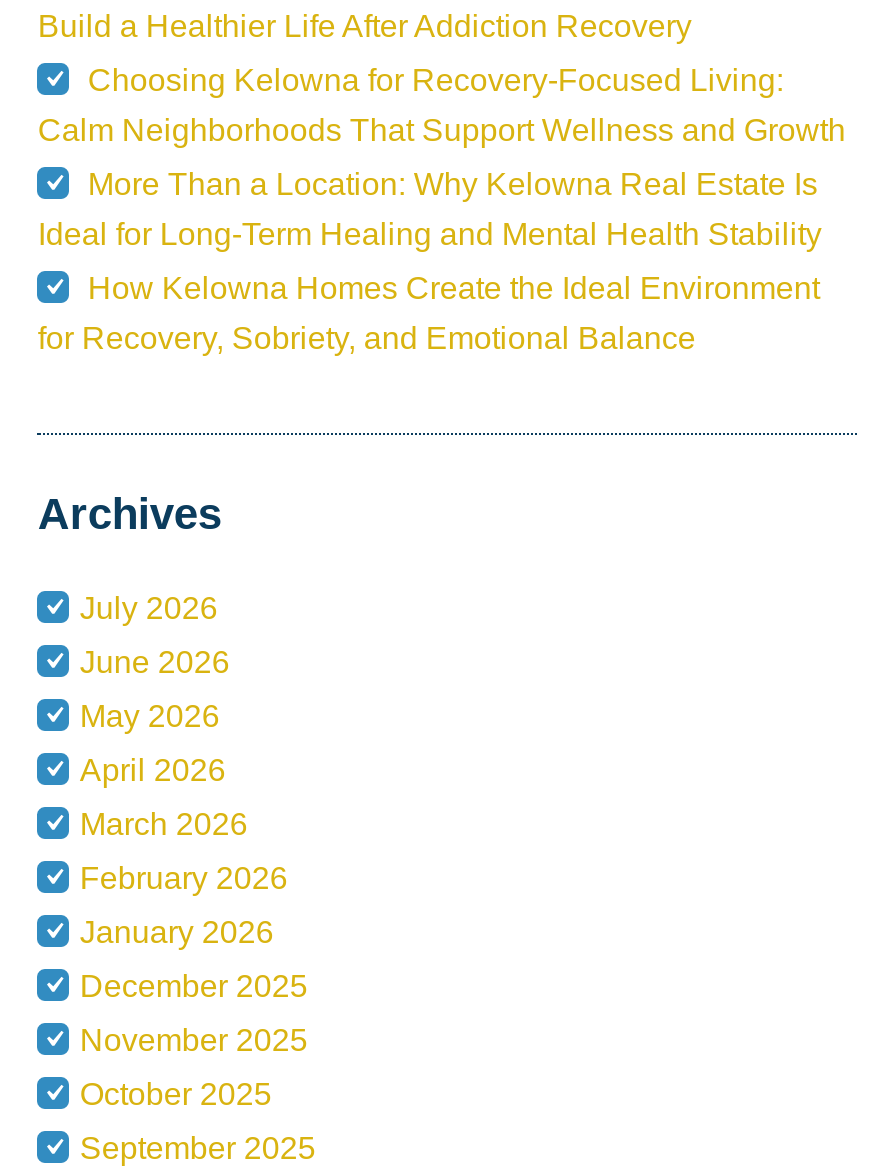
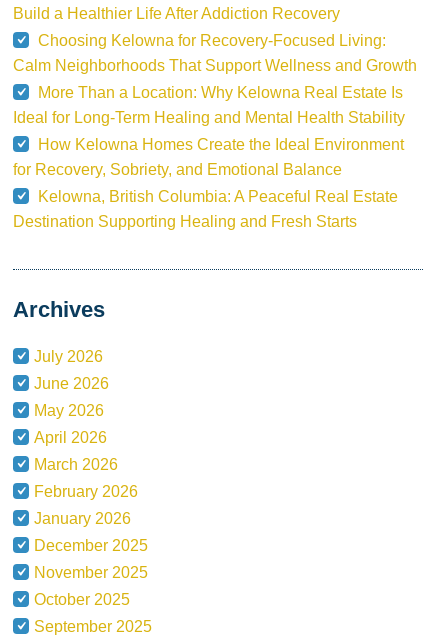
none -> [13,188,398,230] Kelowna, British Columbia: A Peaceful Real Estate | Destination Supporting Healing and Fresh Starts

